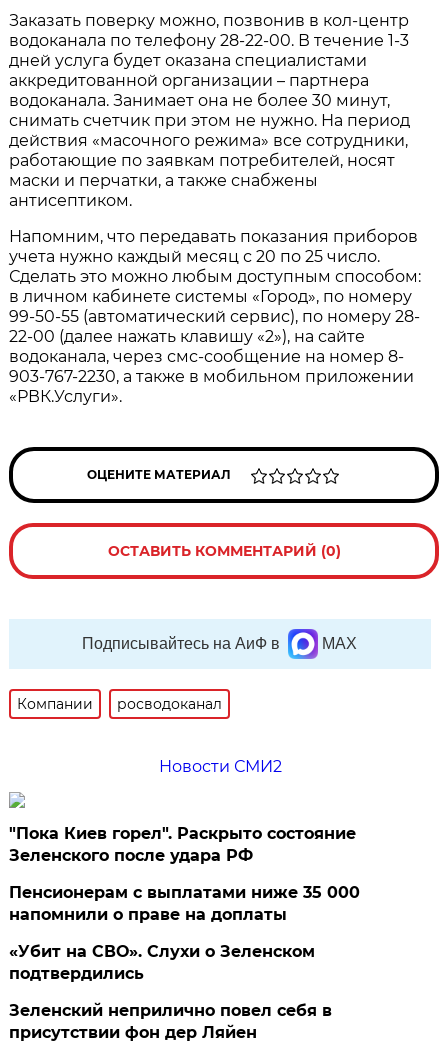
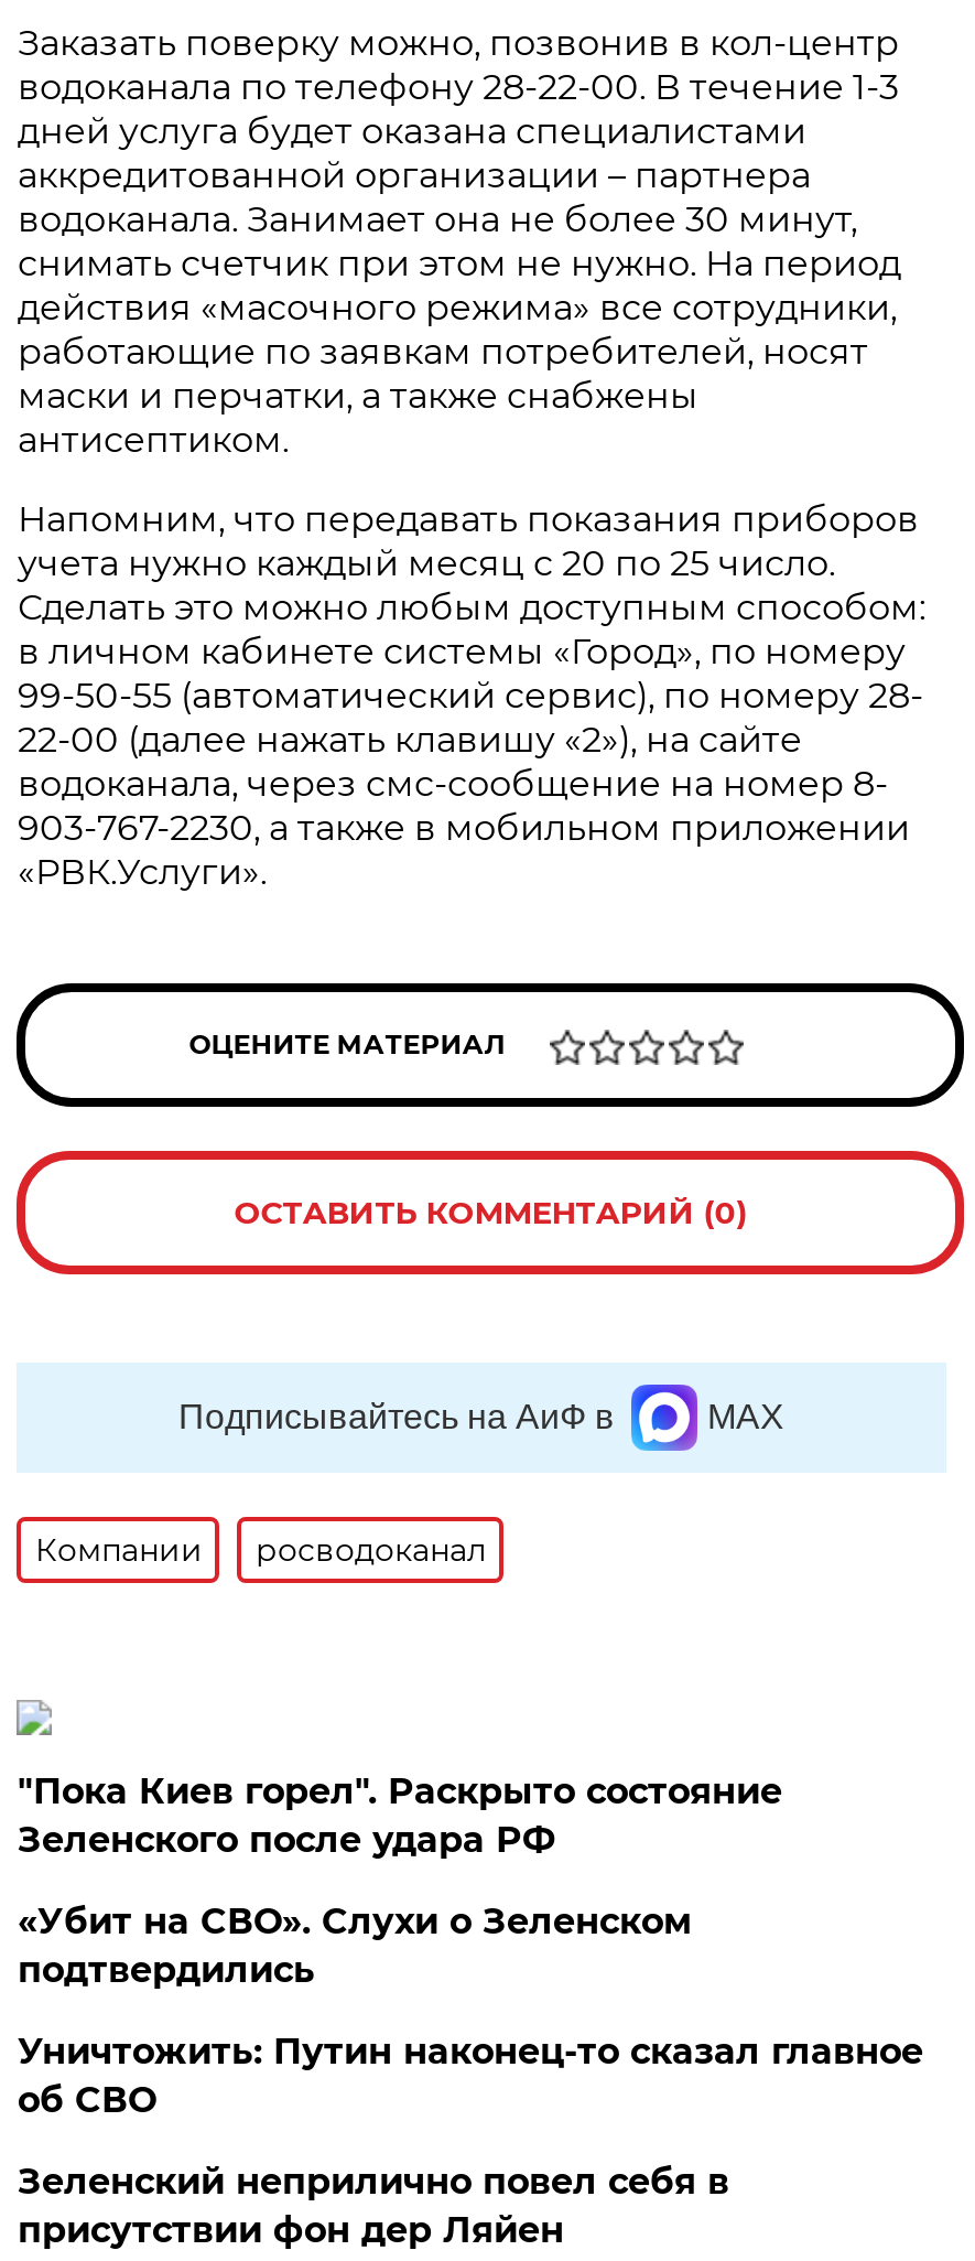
[159,757,282,776] Новости СМИ2 -> none
[9,883,360,924] Пенсионерам с выплатами ниже 35 000 | напомнили о праве на доплаты -> none
moved [9,942,315,983] -> [17,1900,692,1991]: «Убит на СВО». Слухи о Зеленском | подтвердились
none -> [17,2030,923,2121] Уничтожить: Путин наконец-то сказал главное | об СВО

